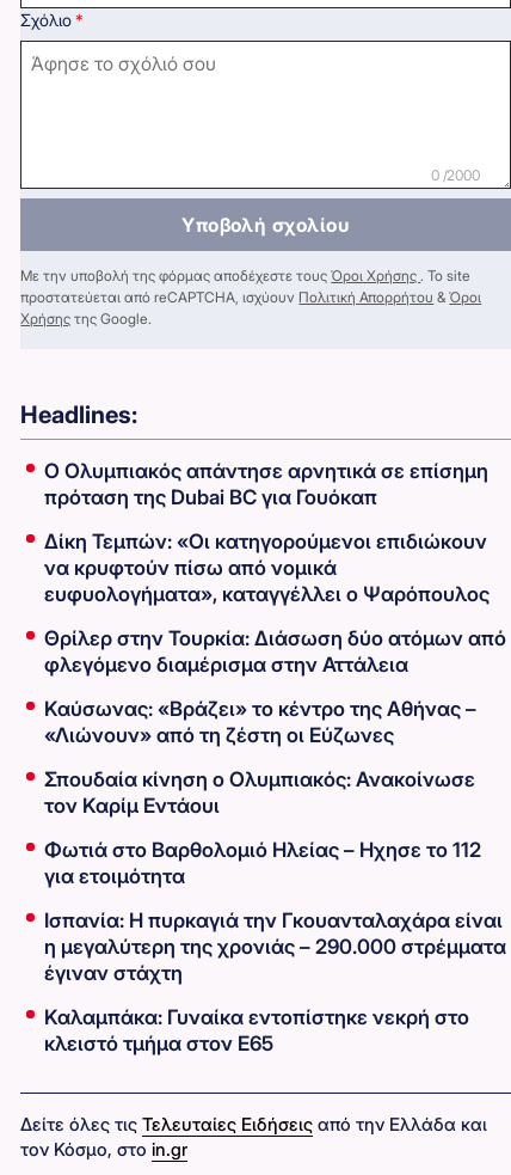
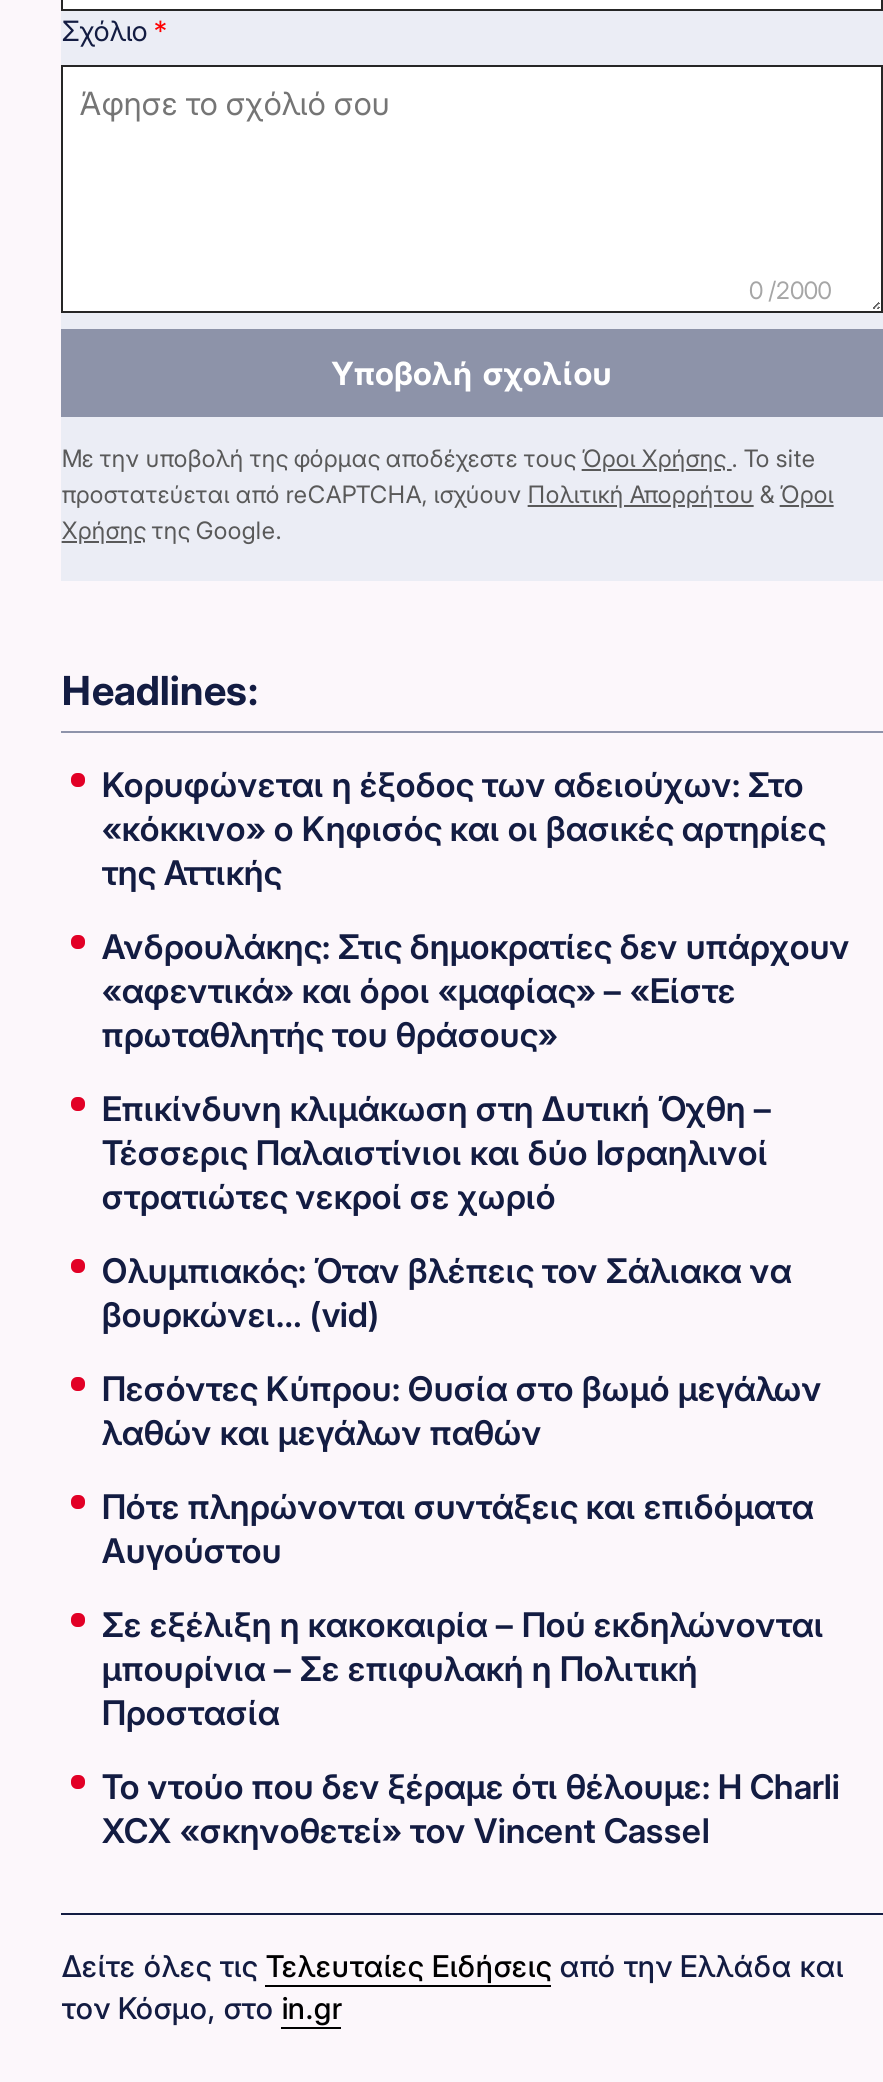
[45,459,489,509] Ο Ολυμπιακός απάντησε αρνητικά σε επίσημη | πρόταση της Dubai BC για Γουόκαπ -> [102,764,826,892] Κορυφώνεται η έξοδος των αδειούχων: Στο | «κόκκινο» ο Κηφισός και οι βασικές αρτηρίες | της Αττικής
[45,529,490,606] Δίκη Τεμπών: «Οι κατηγορούμενοι επιδιώκουν | να κρυφτούν πίσω από νομικά | ευφυολογήματα», καταγγέλλει ο Ψαρόπουλος -> [102,926,850,1054] Ανδρουλάκης: Στις δημοκρατίες δεν υπάρχουν | «αφεντικά» και όροι «μαφίας» – «Είστε | πρωταθλητής του θράσους»
[45,626,507,676] Θρίλερ στην Τουρκία: Διάσωση δύο ατόμων από | φλεγόμενο διαμέρισμα στην Αττάλεια -> [102,1088,772,1216] Επικίνδυνη κλιμάκωση στη Δυτική Όχθη – | Τέσσερις Παλαιστίνιοι και δύο Ισραηλινοί | στρατιώτες νεκροί σε χωριό
[45,697,477,747] Καύσωνας: «Βράζει» το κέντρο της Αθήνας – | «Λιώνουν» από τη ζέστη οι Εύζωνες -> [102,1250,792,1334] Ολυμπιακός: Όταν βλέπεις τον Σάλιακα να | βουρκώνει… (vid)
[45,767,476,817] Σπουδαία κίνηση ο Ολυμπιακός: Ανακοίνωσε | τον Καρίμ Εντάουι -> [102,1368,822,1452] Πεσόντες Κύπρου: Θυσία στο βωμό μεγάλων | λαθών και μεγάλων παθών
[45,838,482,888] Φωτιά στο Βαρθολομιό Ηλείας – Ηχησε το 112 | για ετοιμότητα -> [102,1486,814,1570] Πότε πληρώνονται συντάξεις και επιδόματα | Αυγούστου
[45,908,507,985] Ισπανία: Η πυρκαγιά την Γκουανταλαχάρα είναι | η μεγαλύτερη της χρονιάς – 290.000 στρέμματα | έγιναν στάχτη -> [102,1604,824,1732] Σε εξέλιξη η κακοκαιρία – Πού εκδηλώνονται | μπουρίνια – Σε επιφυλακή η Πολιτική | Προστασία
[45,1005,470,1055] Καλαμπάκα: Γυναίκα εντοπίστηκε νεκρή στο | κλειστό τμήμα στον Ε65 -> [102,1766,840,1850] Το ντούο που δεν ξέραμε ότι θέλουμε: Η Charli | XCX «σκηνοθετεί» τον Vincent Cassel

